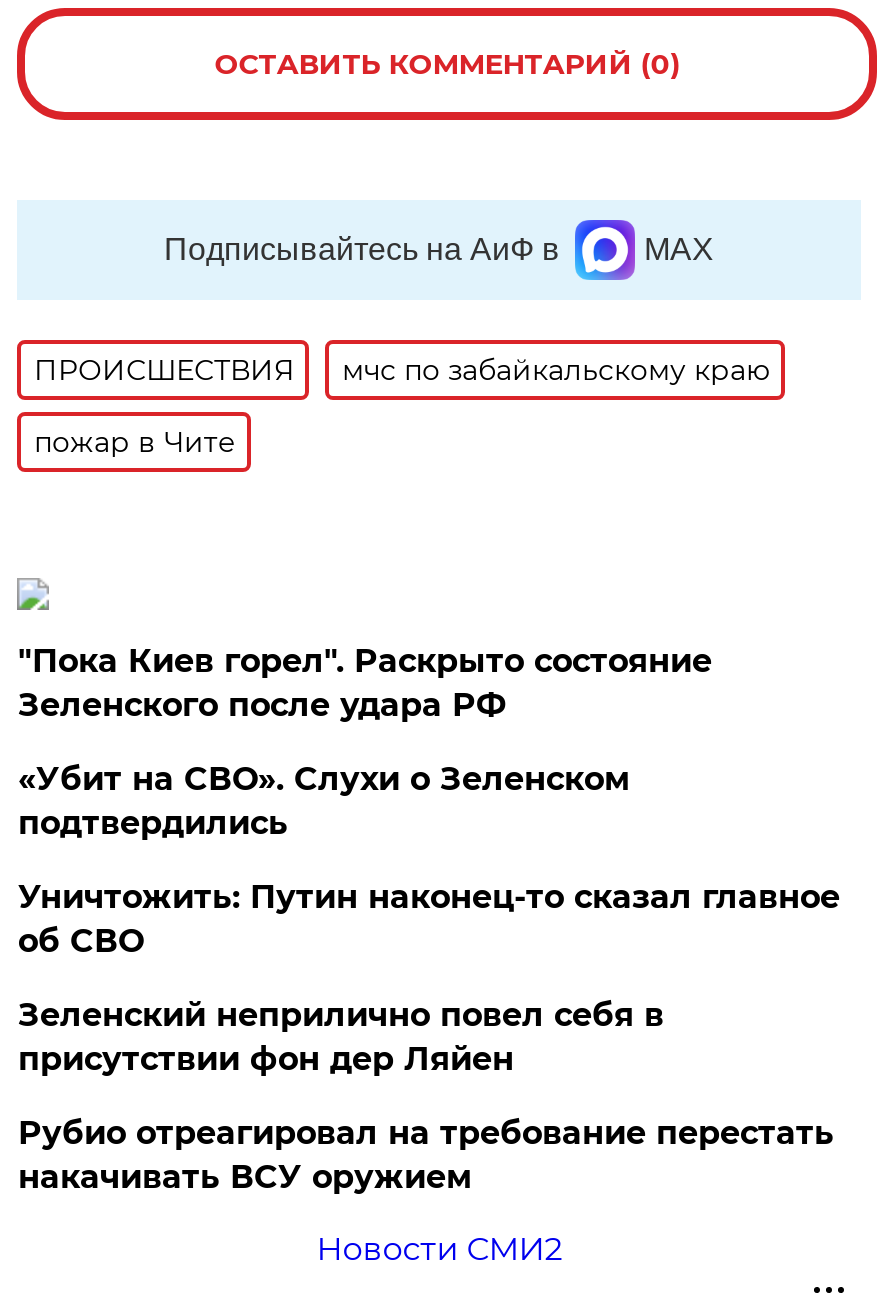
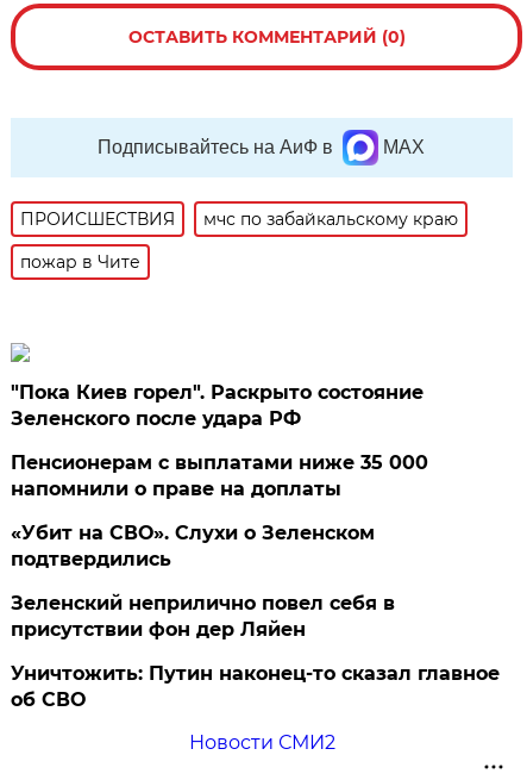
none -> [11,451,429,500] Пенсионерам с выплатами ниже 35 000 | напомнили о праве на доплаты
moved [18,760,630,842] -> [11,522,375,570]: «Убит на СВО». Слухи о Зеленском | подтвердились
moved [18,878,840,960] -> [11,662,500,711]: Уничтожить: Путин наконец-то сказал главное | об СВО
[18,1114,834,1196] Рубио отреагировал на требование перестать | накачивать ВСУ оружием -> none

